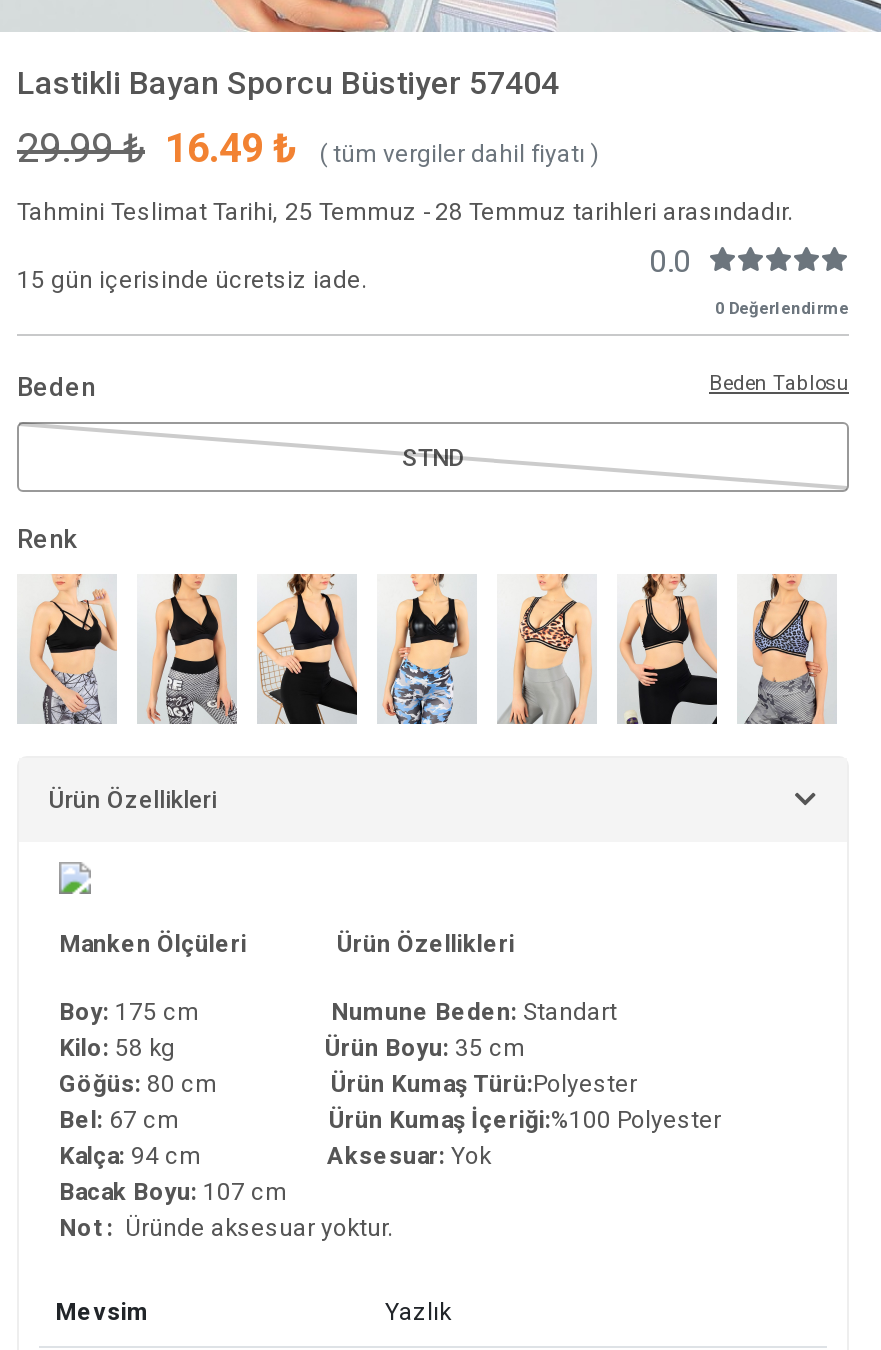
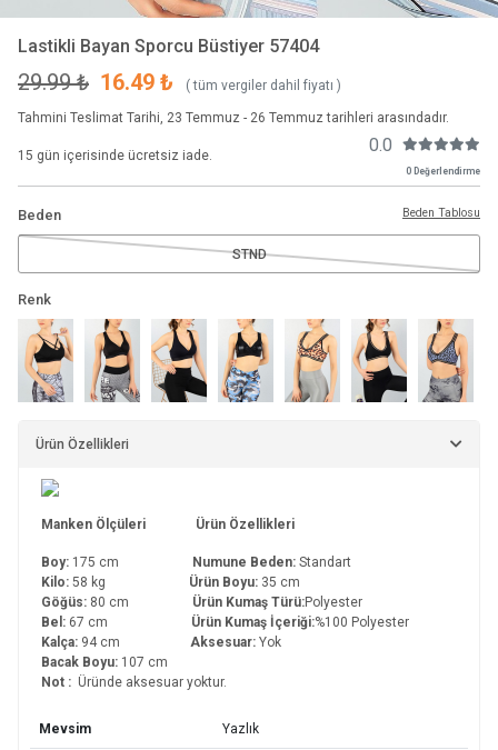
[17,198,793,226] Tahmini Teslimat Tarihi, 25 Temmuz - 28 Temmuz tarihleri arasındadır. -> [18,110,449,126] Tahmini Teslimat Tarihi, 23 Temmuz - 26 Temmuz tarihleri arasındadır.

